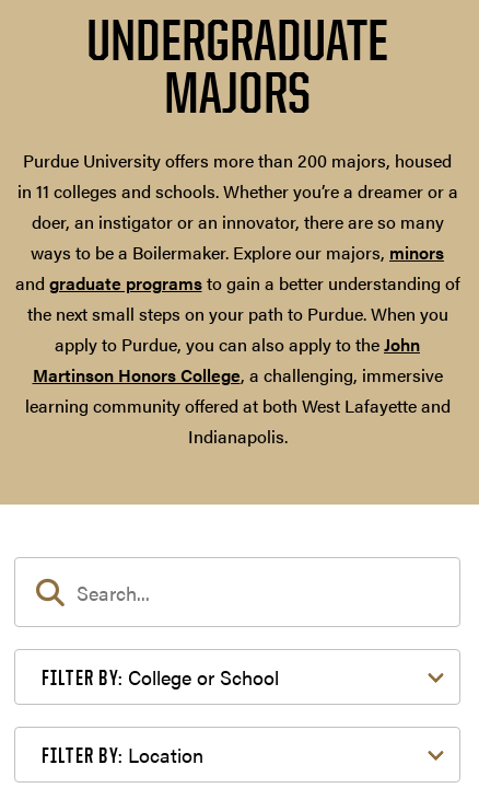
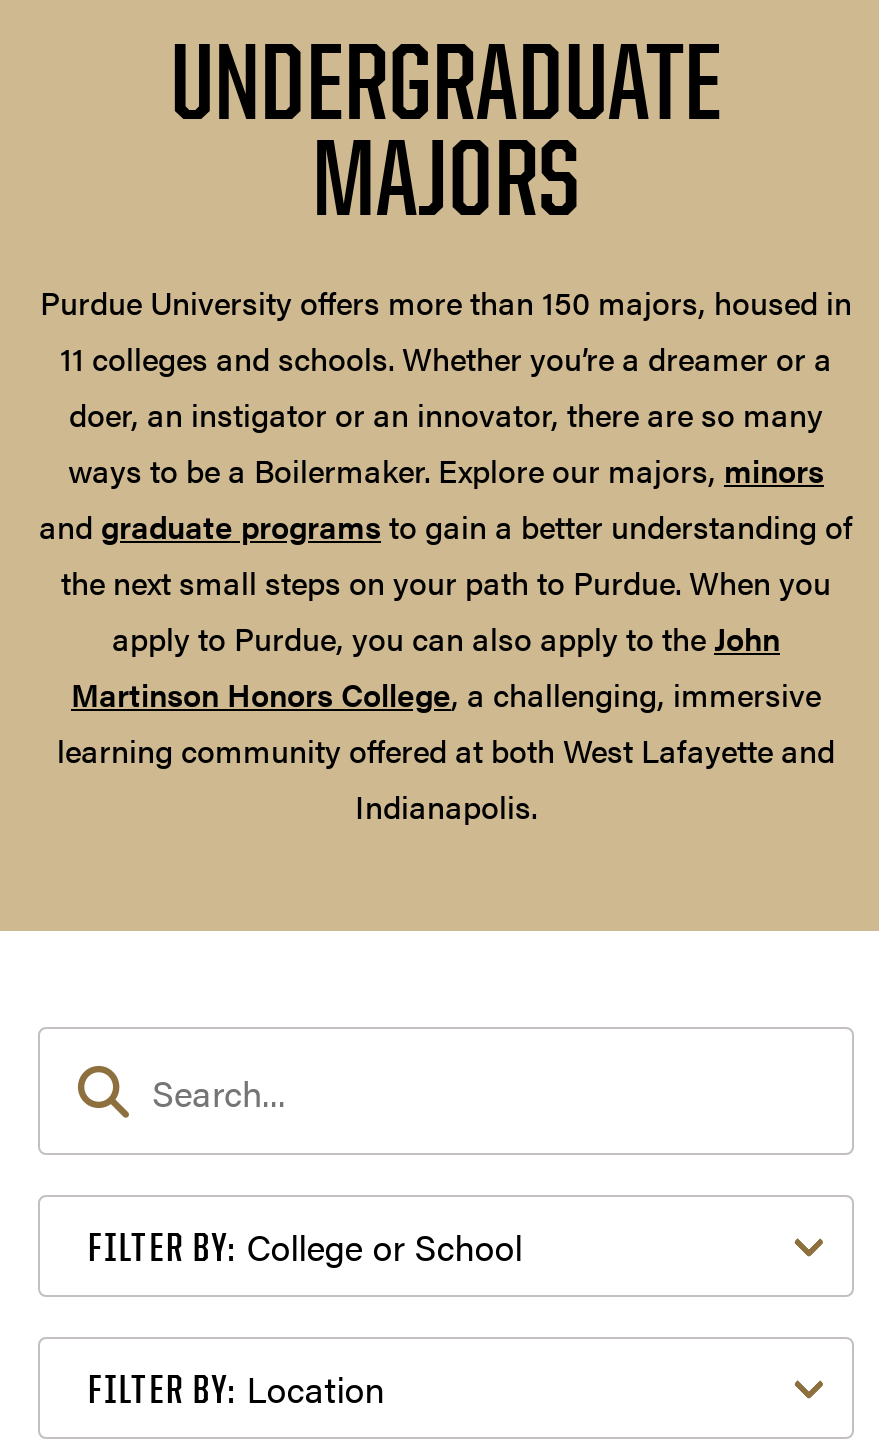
[17,148,458,204] Purdue University offers more than 200 majors, housed | in 11 colleges and schools. Whether you’re a dreamer or a -> [40,279,852,381] Purdue University offers more than 150 majors, housed in | 11 colleges and schools. Whether you’re a dreamer or a

